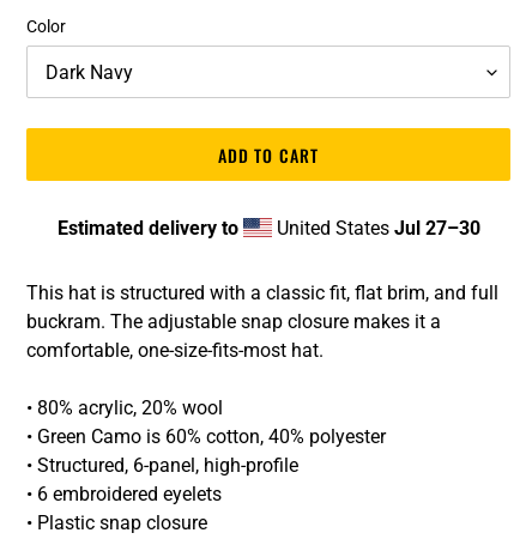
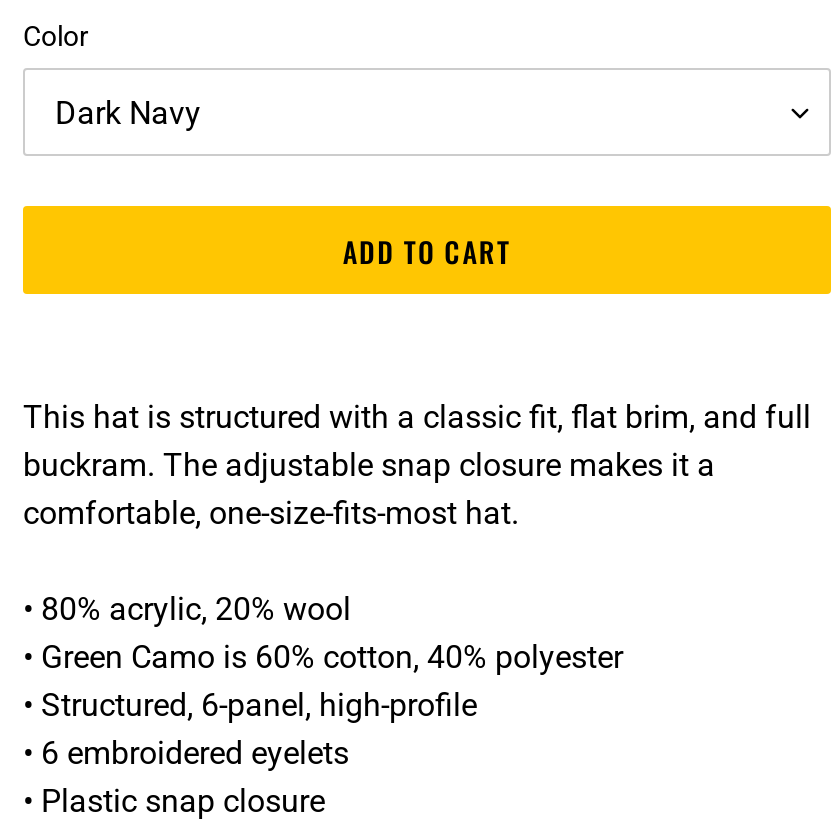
[57,217,480,240] Estimated delivery to | United States Jul 27–30 -> none

